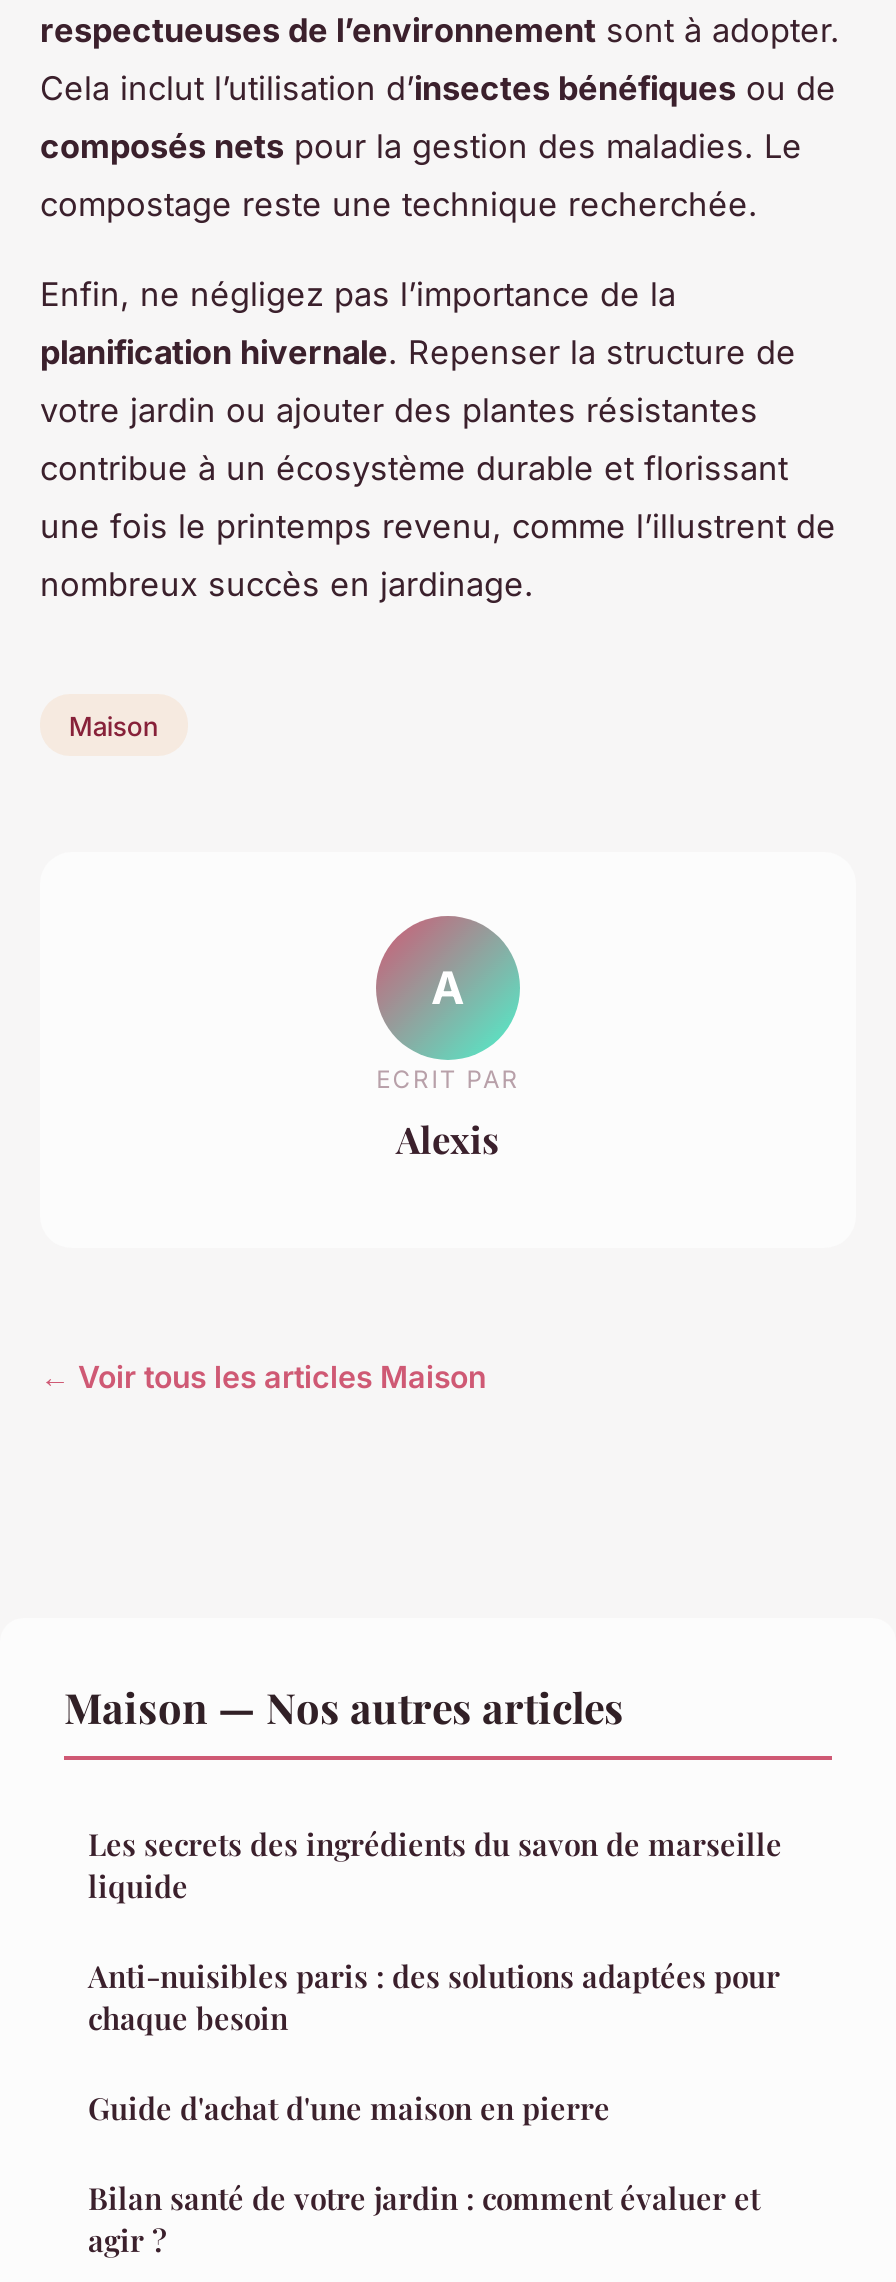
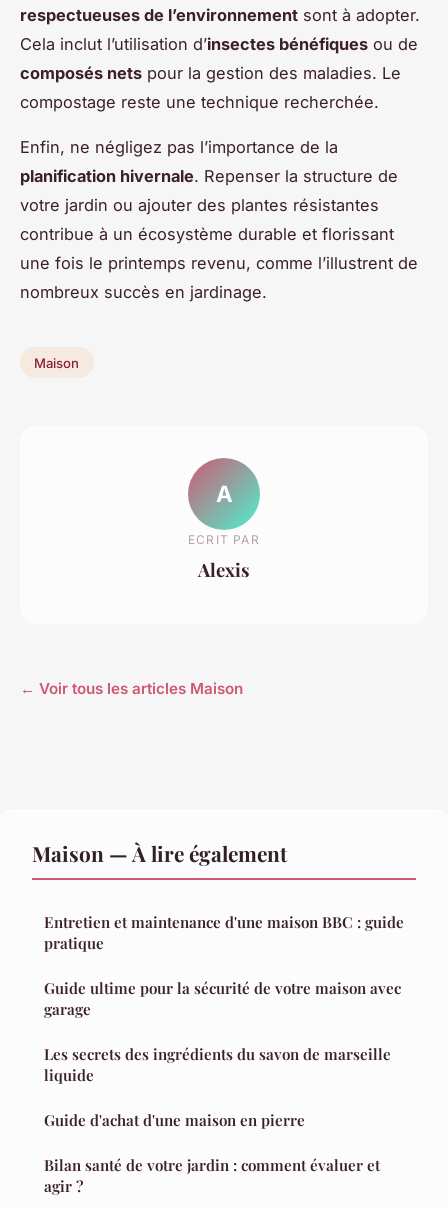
[64,1677,624,1733] Maison — Nos autres articles -> [32,839,404,1019] Maison — À lire également | Entretien et maintenance d'une maison BBC : guide | pratique | Guide ultime pour la sécurité de votre maison avec | garage
moved [88,1823,782,1905] -> [44,1044,391,1085]: Les secrets des ingrédients du savon de marseille | liquide
[88,1955,780,2037] Anti-nuisibles paris : des solutions adaptées pour | chaque besoin -> none

